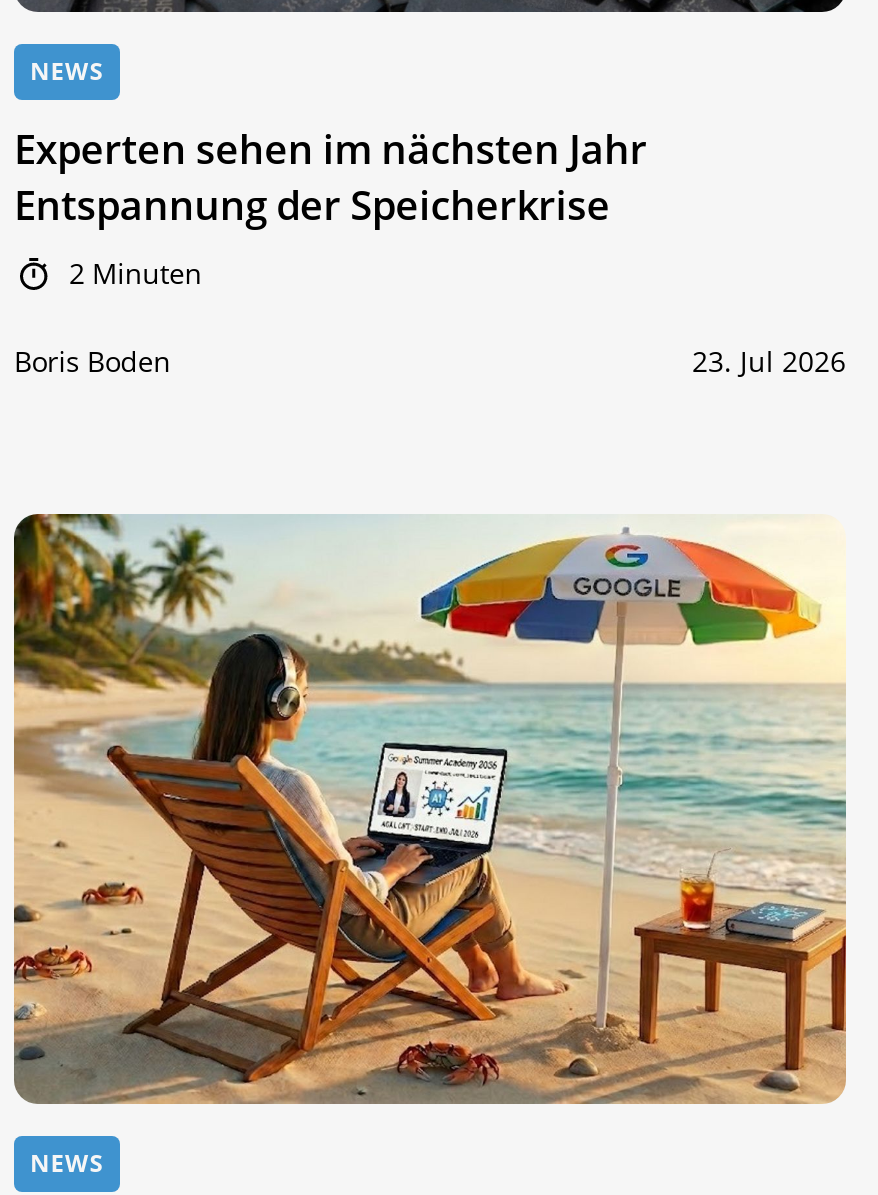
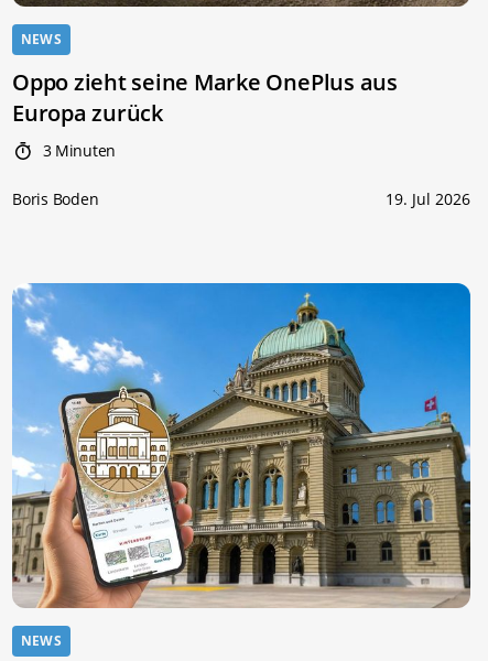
[14,121,647,291] Experten sehen im nächsten Jahr | Entspannung der Speicherkrise | 2 Minuten -> [12,67,397,161] Oppo zieht seine Marke OnePlus aus | Europa zurück | 3 Minuten
[692,341,846,379] 23. Jul 2026 -> [386,188,470,209] 19. Jul 2026
[12,512,848,1104] [image] -> [11,282,471,608] [image]

